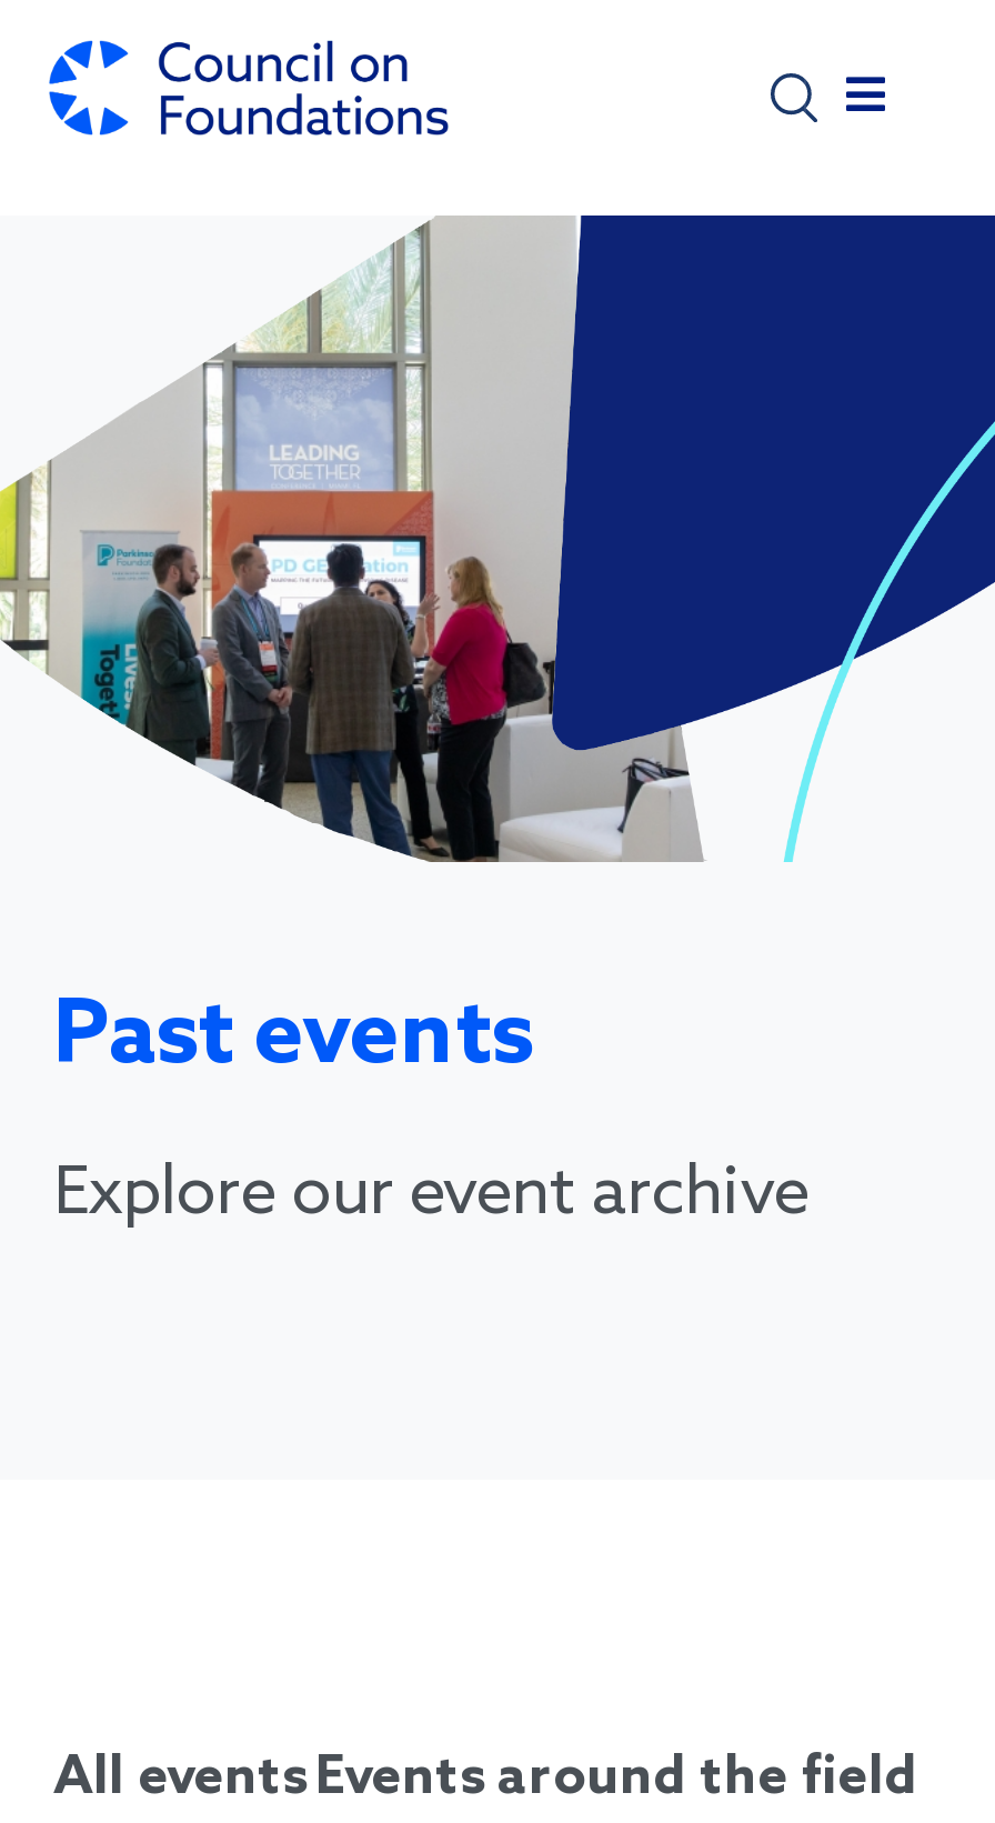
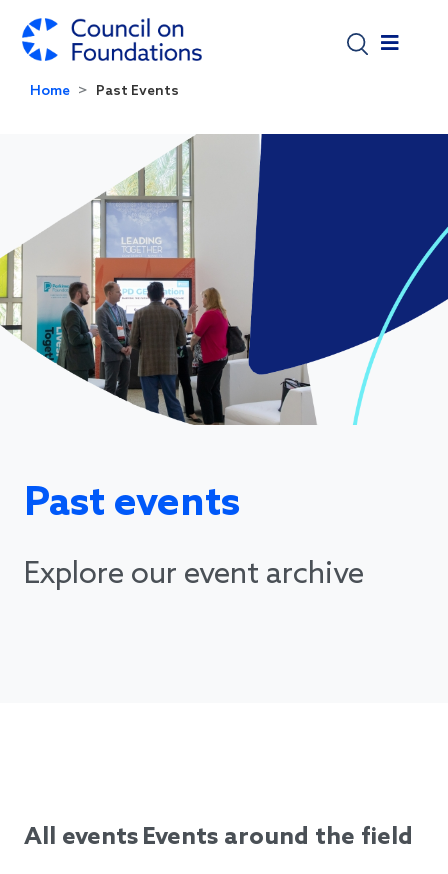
none -> [30,83,179,100] Home | Past Events

